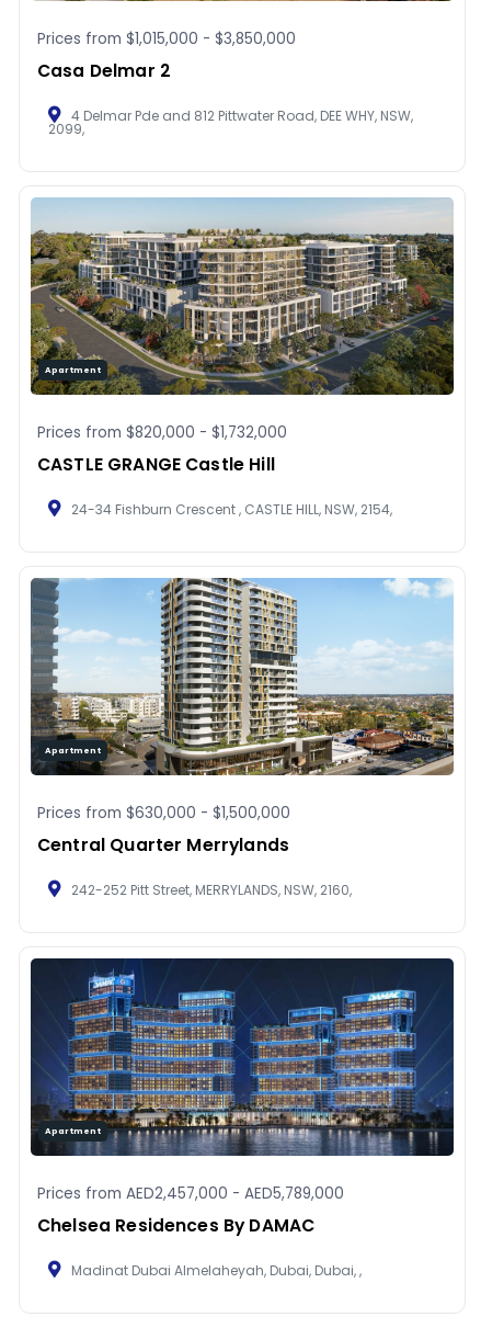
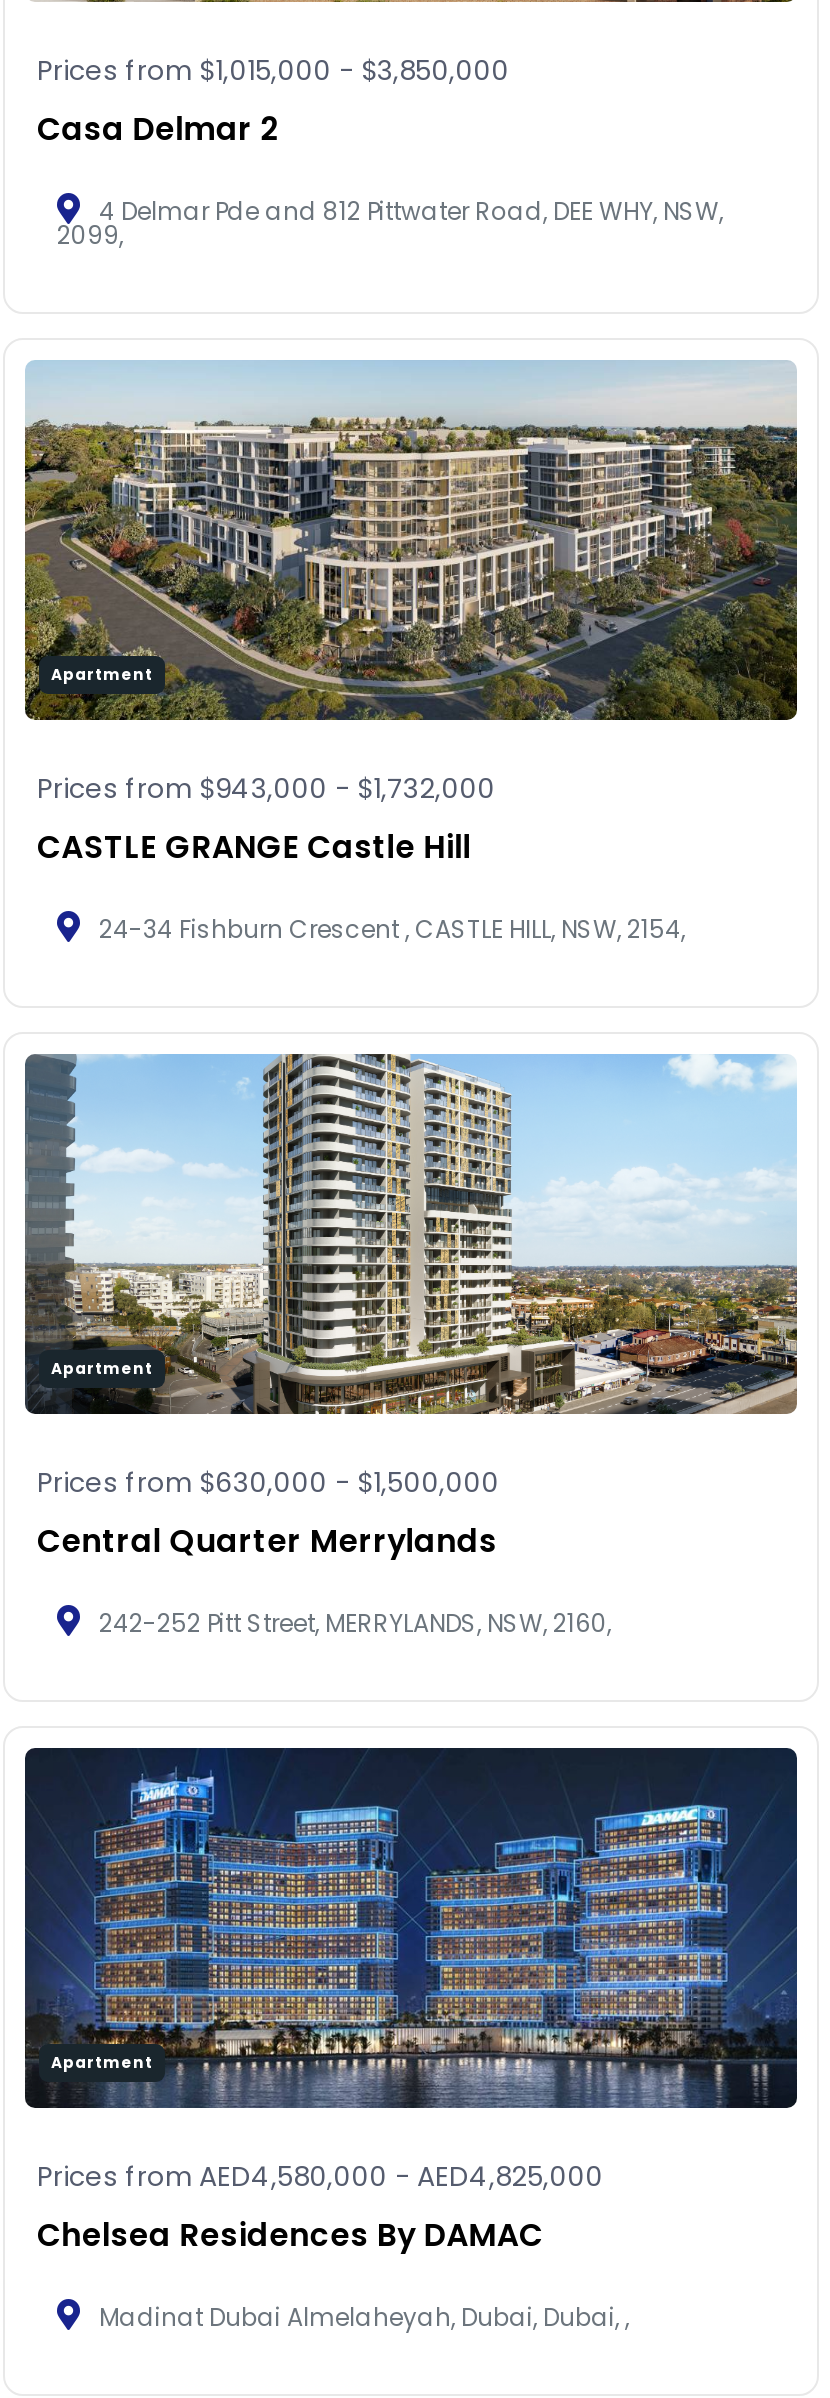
[37,422,287,443] Prices from $820,000 - $1,732,000 -> [37,770,495,808] Prices from $943,000 - $1,732,000
[37,1183,344,1204] Prices from AED2,457,000 - AED5,789,000 -> [37,2158,603,2196] Prices from AED4,580,000 - AED4,825,000

